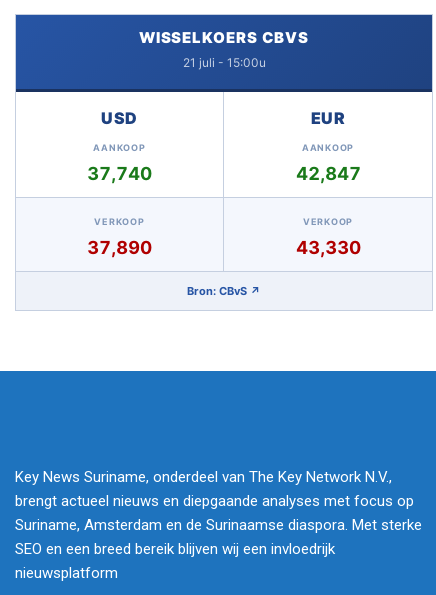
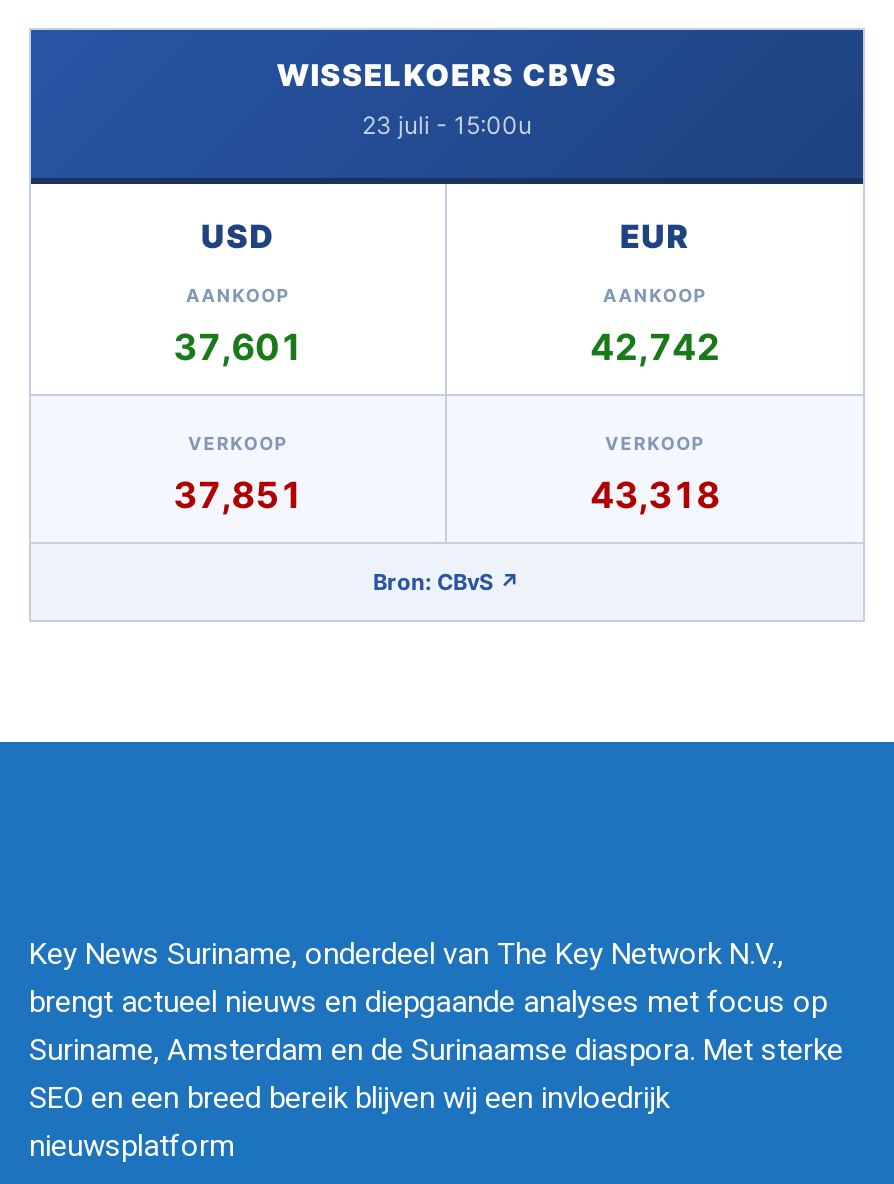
[182,55,265,70] 21 juli - 15:00u -> [362,110,532,140] 23 juli - 15:00u
[87,163,152,184] 37,740 -> [173,326,303,368] 37,601
[295,163,360,184] 42,847 -> [590,326,720,368] 42,742
[87,237,152,258] 37,890 -> [173,474,303,516] 37,851
[295,237,360,258] 43,330 -> [590,474,720,516] 43,318

